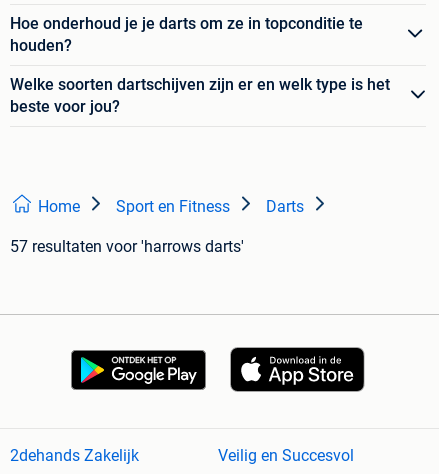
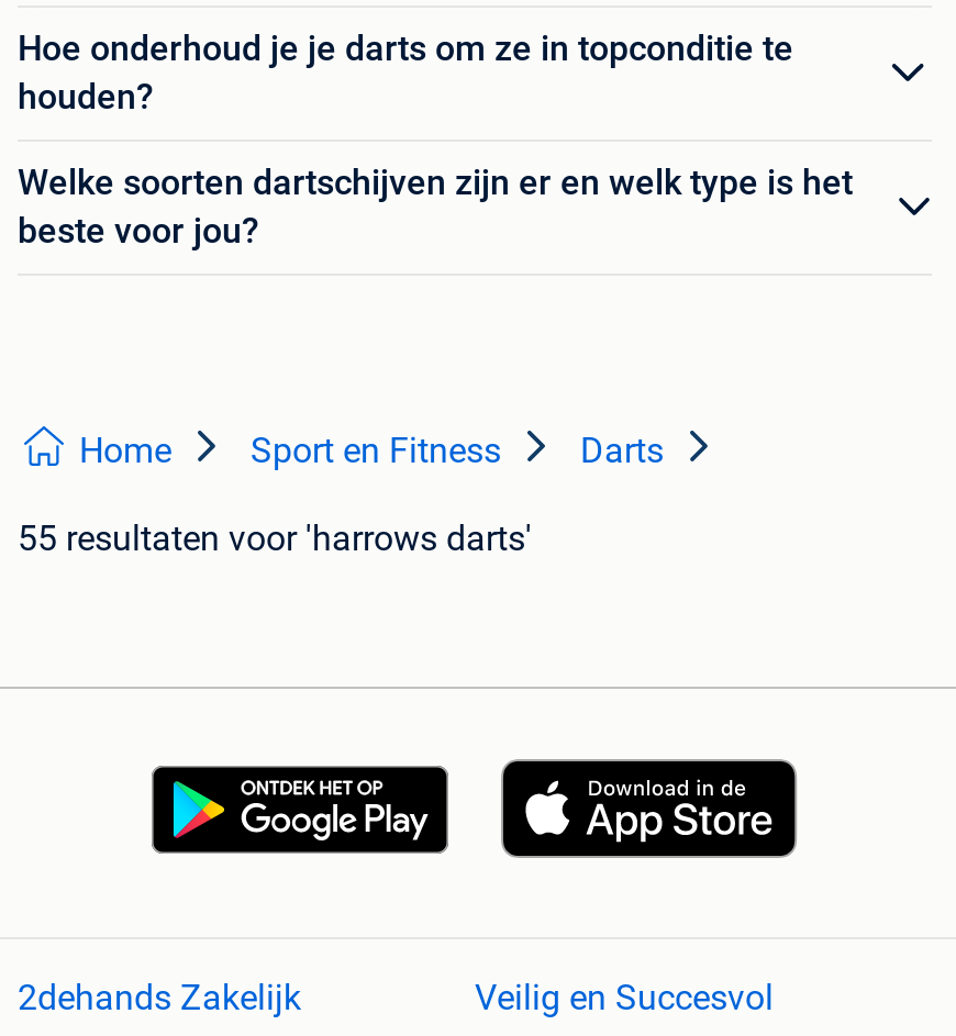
[10,237,244,256] 57 resultaten voor 'harrows darts' -> [18,518,532,560] 55 resultaten voor 'harrows darts'

